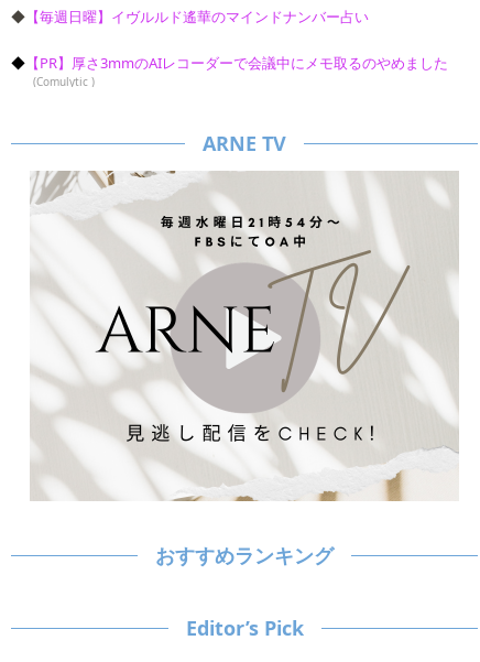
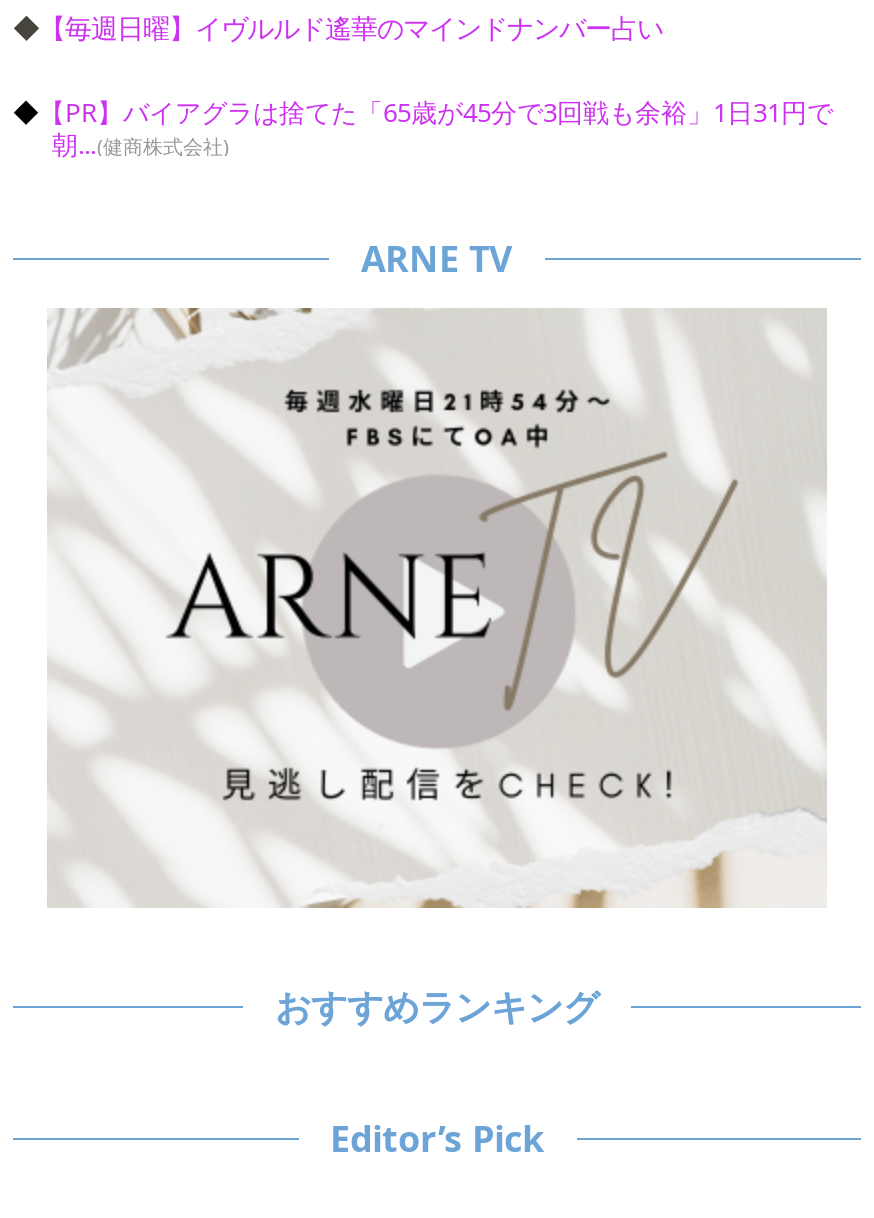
[25,52,448,89] 【PR】厚さ3mmのAIレコーダーで会議中にメモ取るのやめました | (Comulytic ) -> [39,93,833,161] 【PR】バイアグラは捨てた「65歳が45分で3回戦も余裕」1日31円で | 朝...(健商株式会社)

